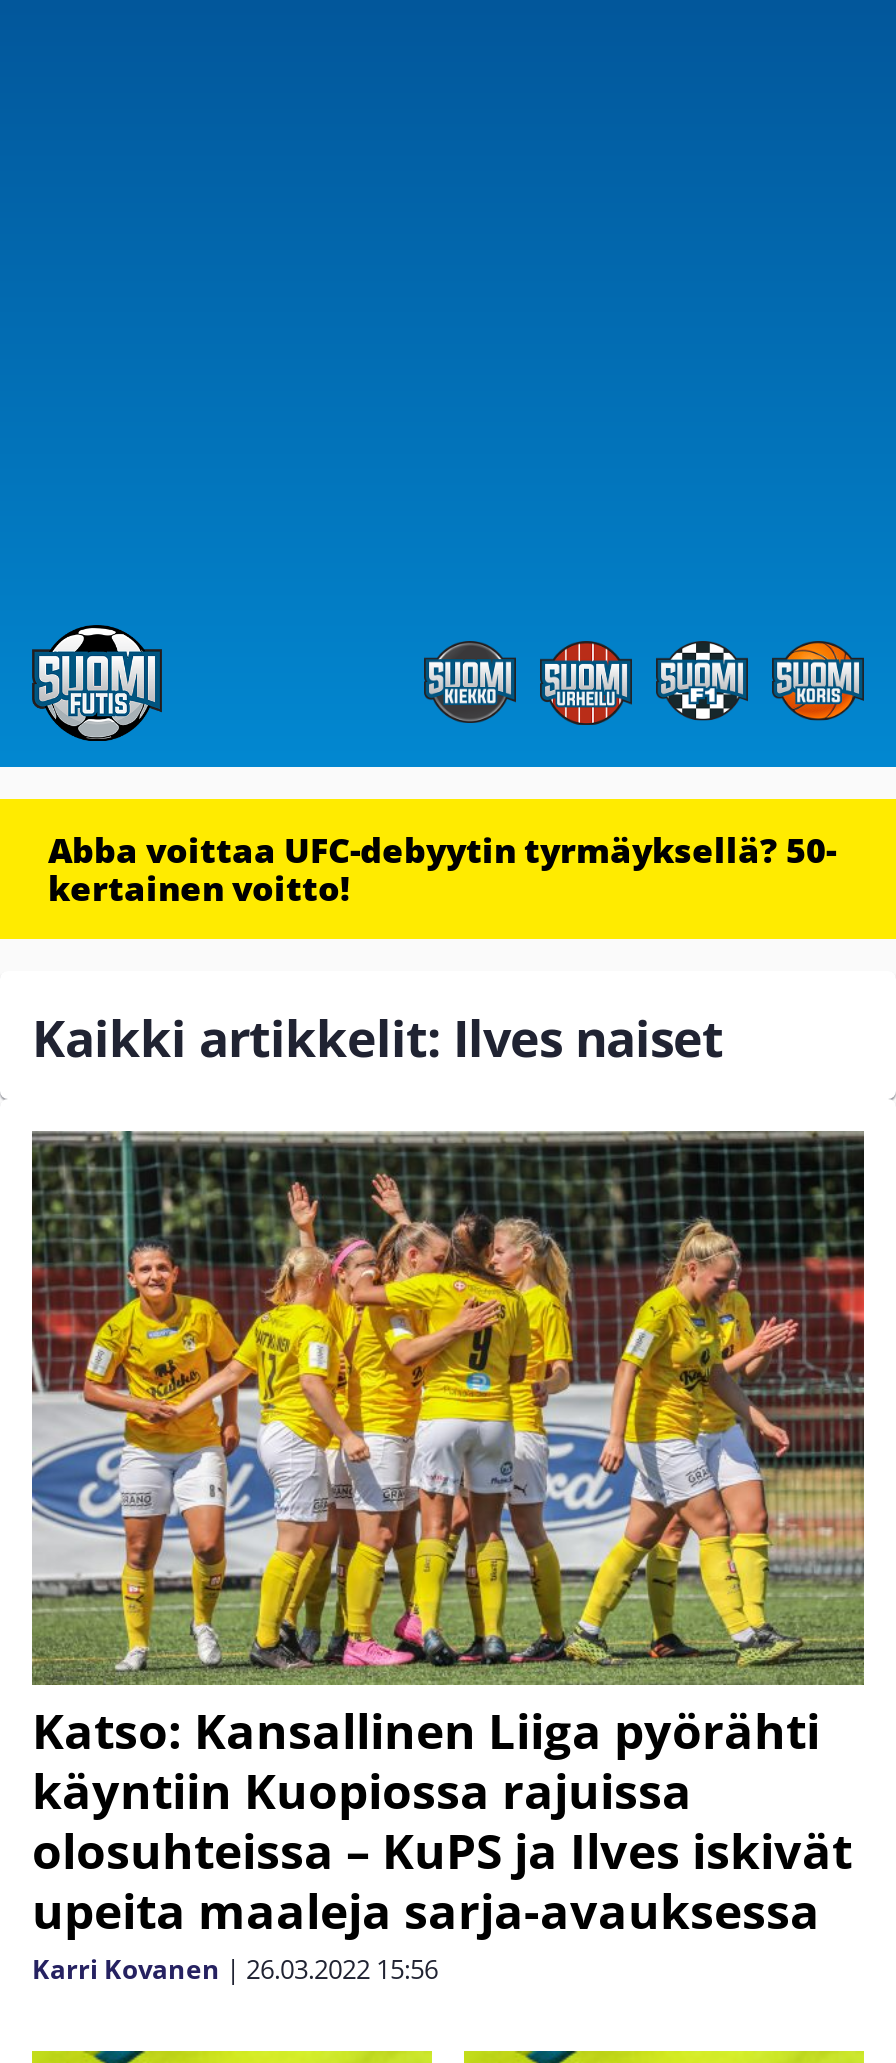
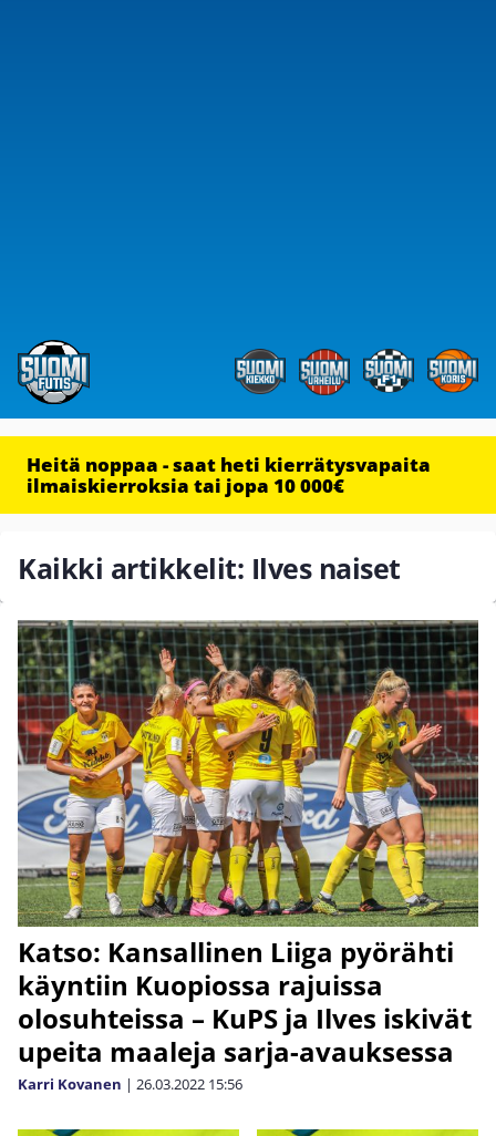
[48,827,836,911] Abba voittaa UFC-debyytin tyrmäyksellä? 50- | kertainen voitto! -> [27,452,431,498] Heitä noppaa - saat heti kierrätysvapaita | ilmaiskierroksia tai jopa 10 000€

